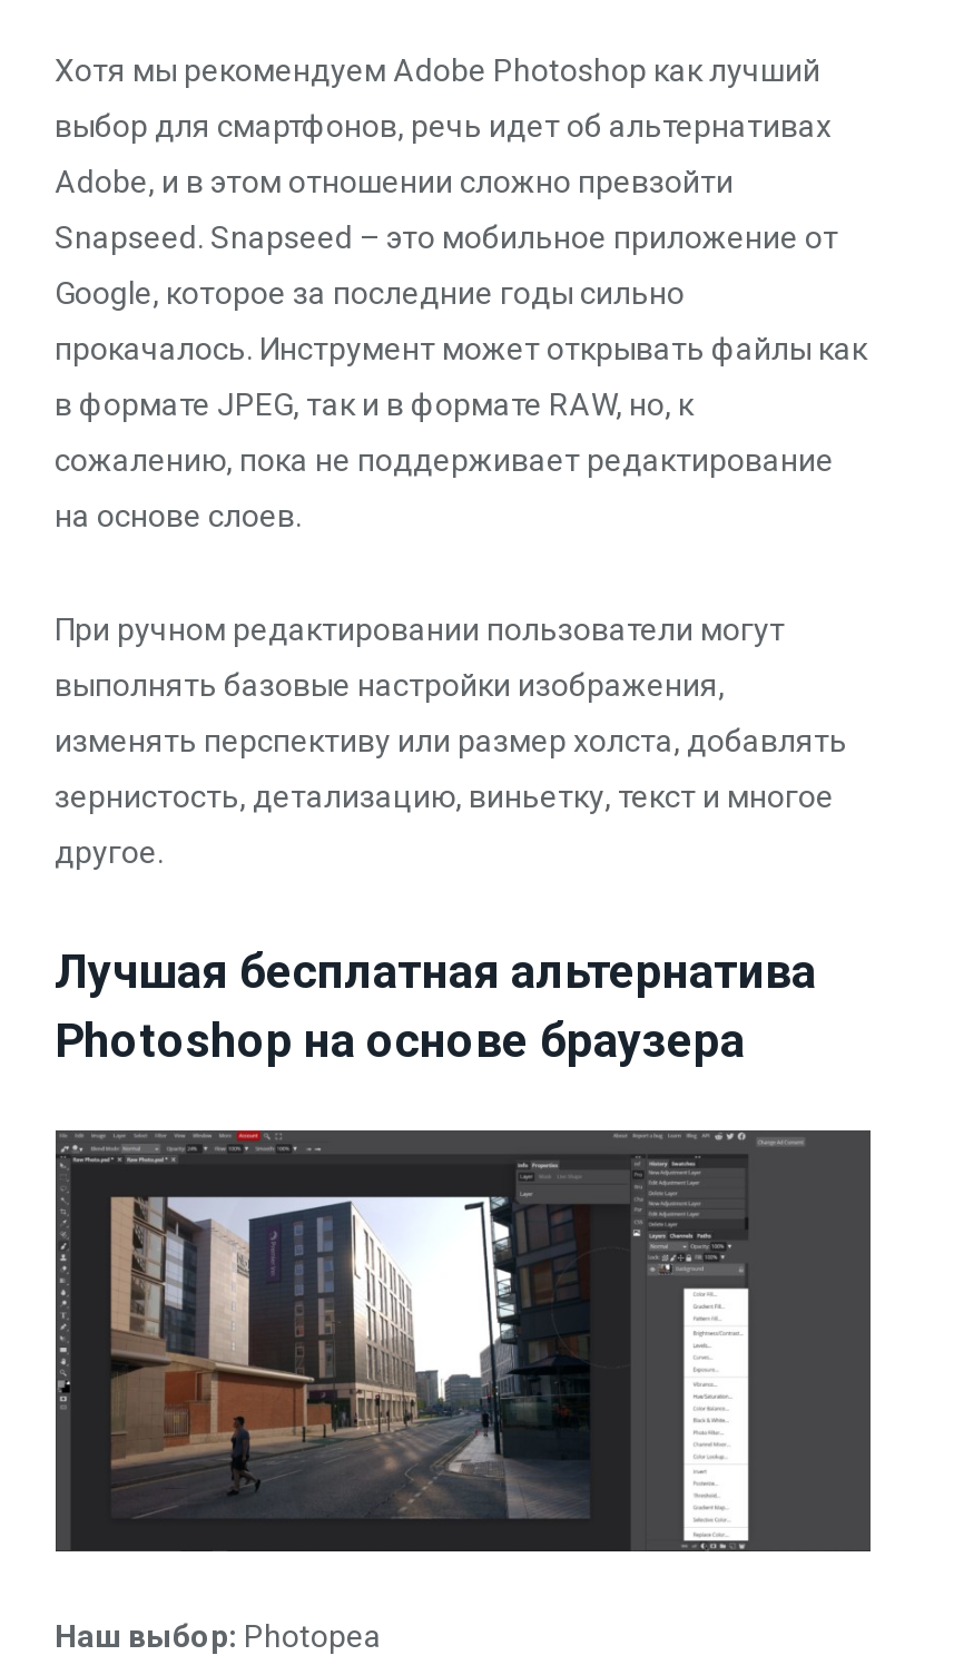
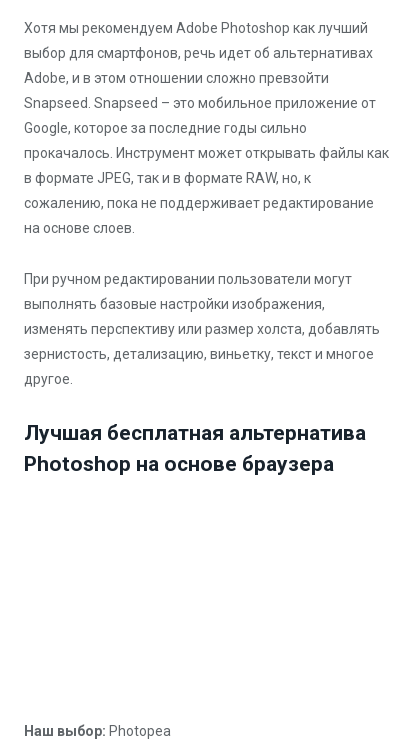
[53,1128,873,1554] [image] -> none

